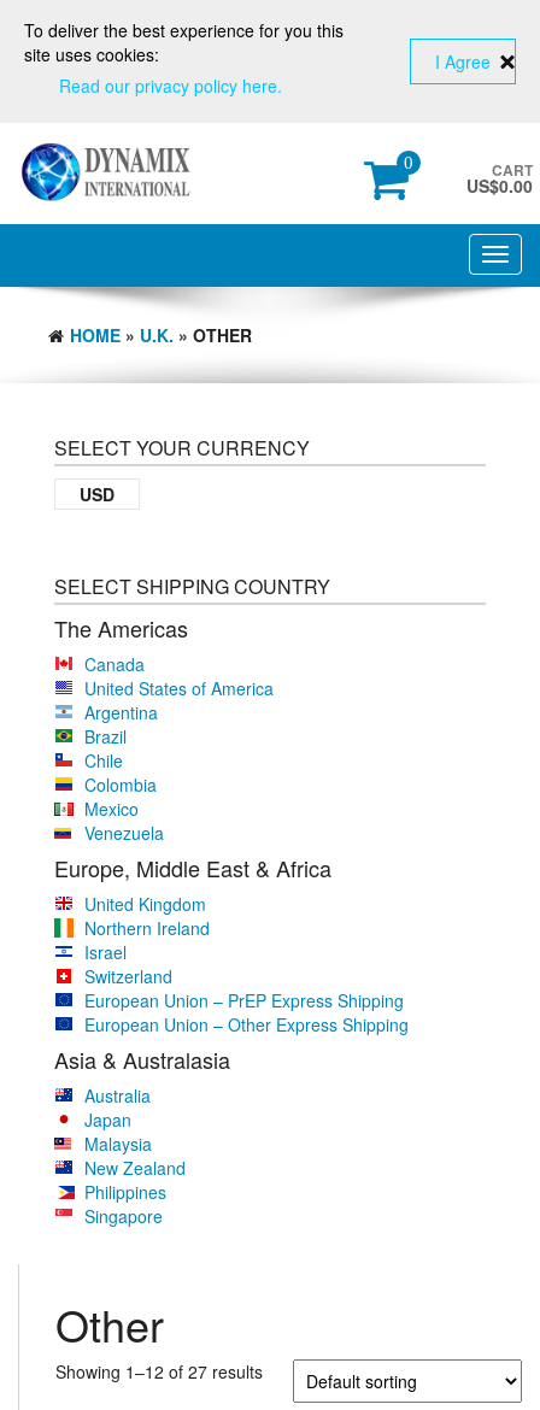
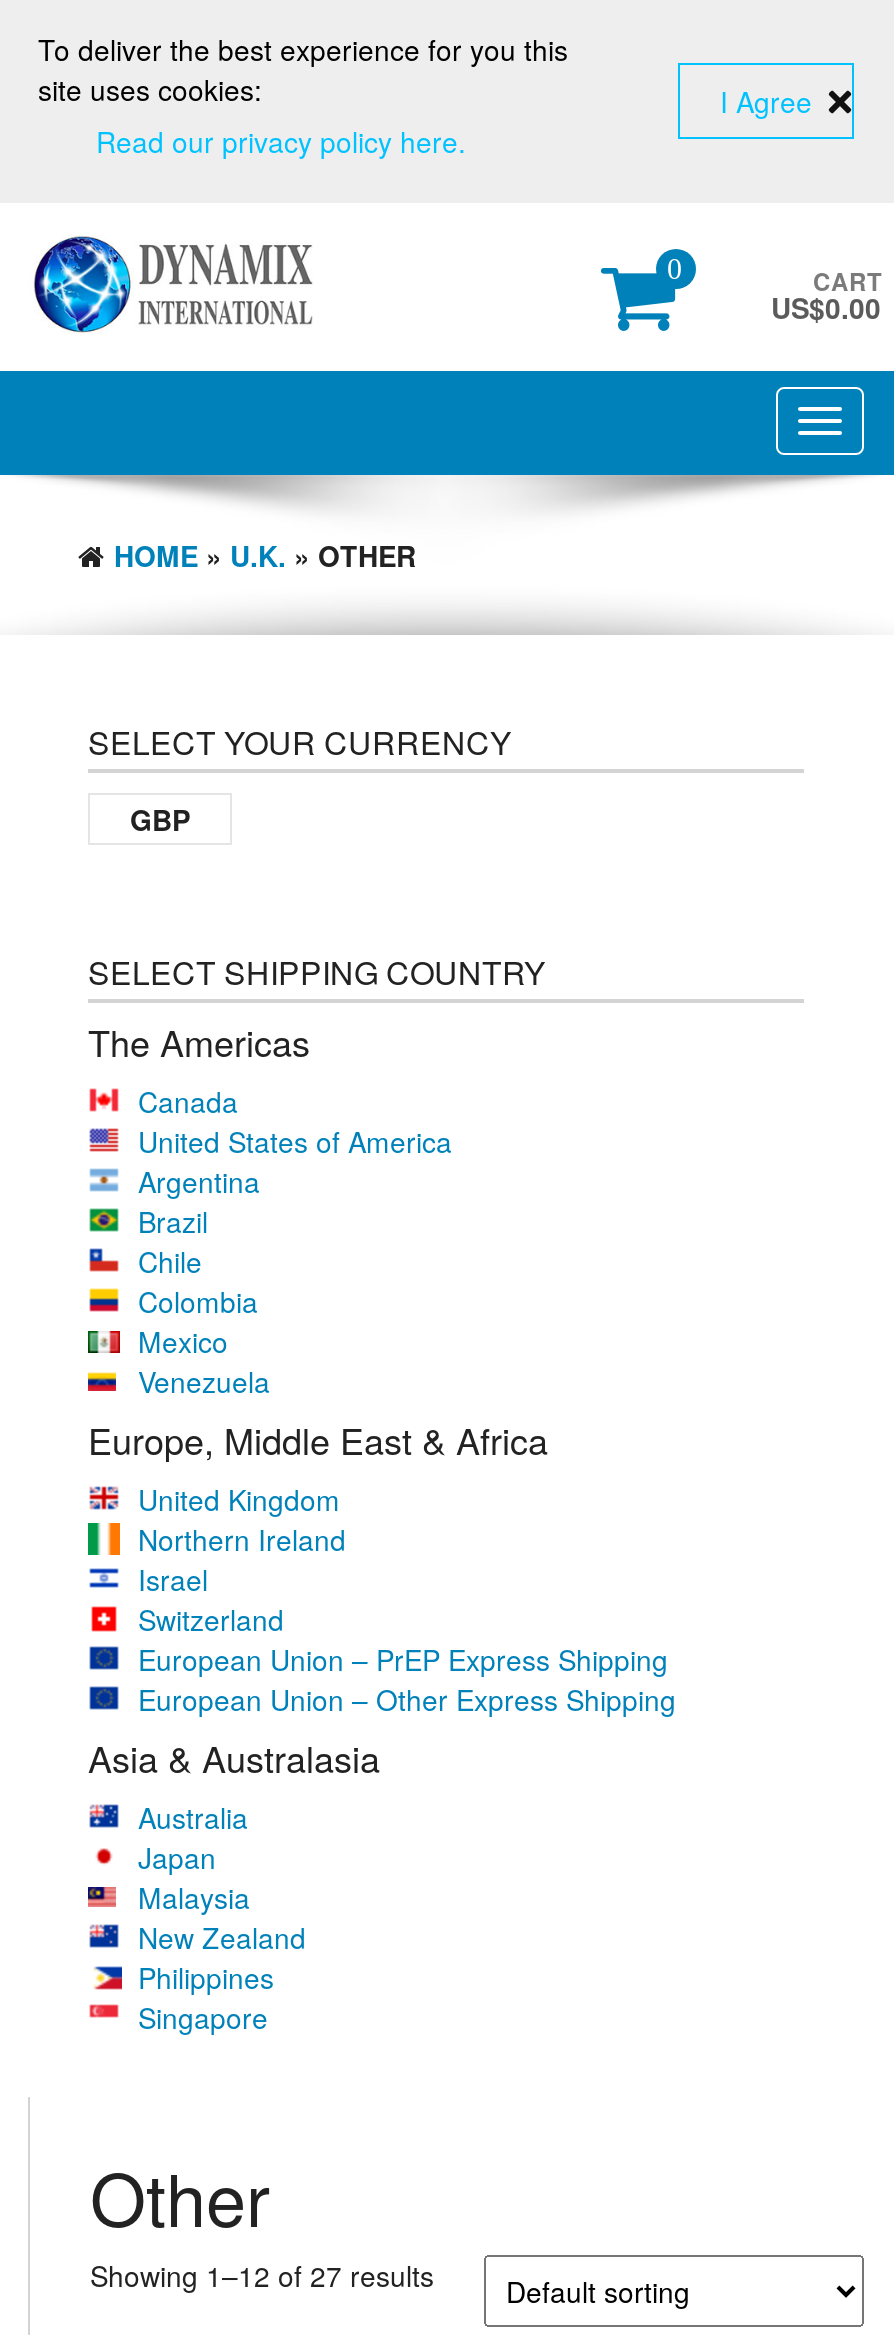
[80,482,115,507] USD -> [130,800,190,840] GBP

